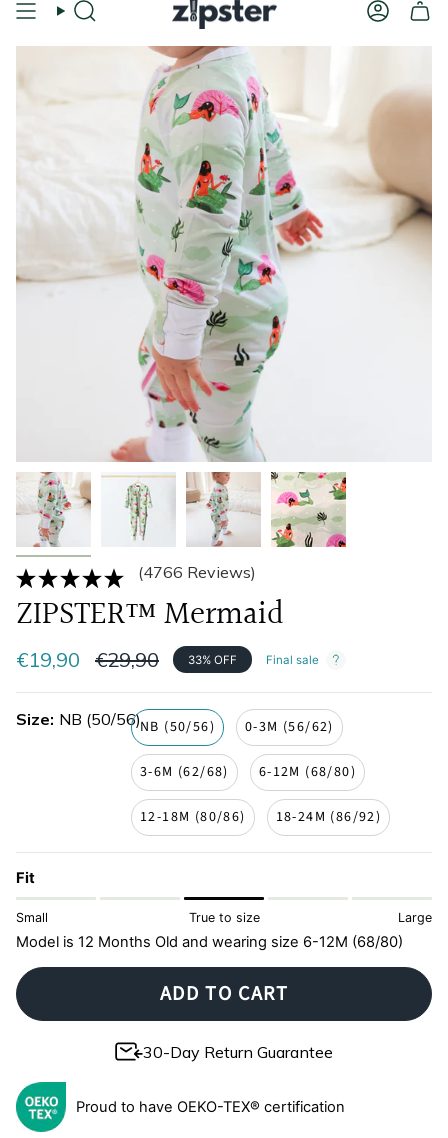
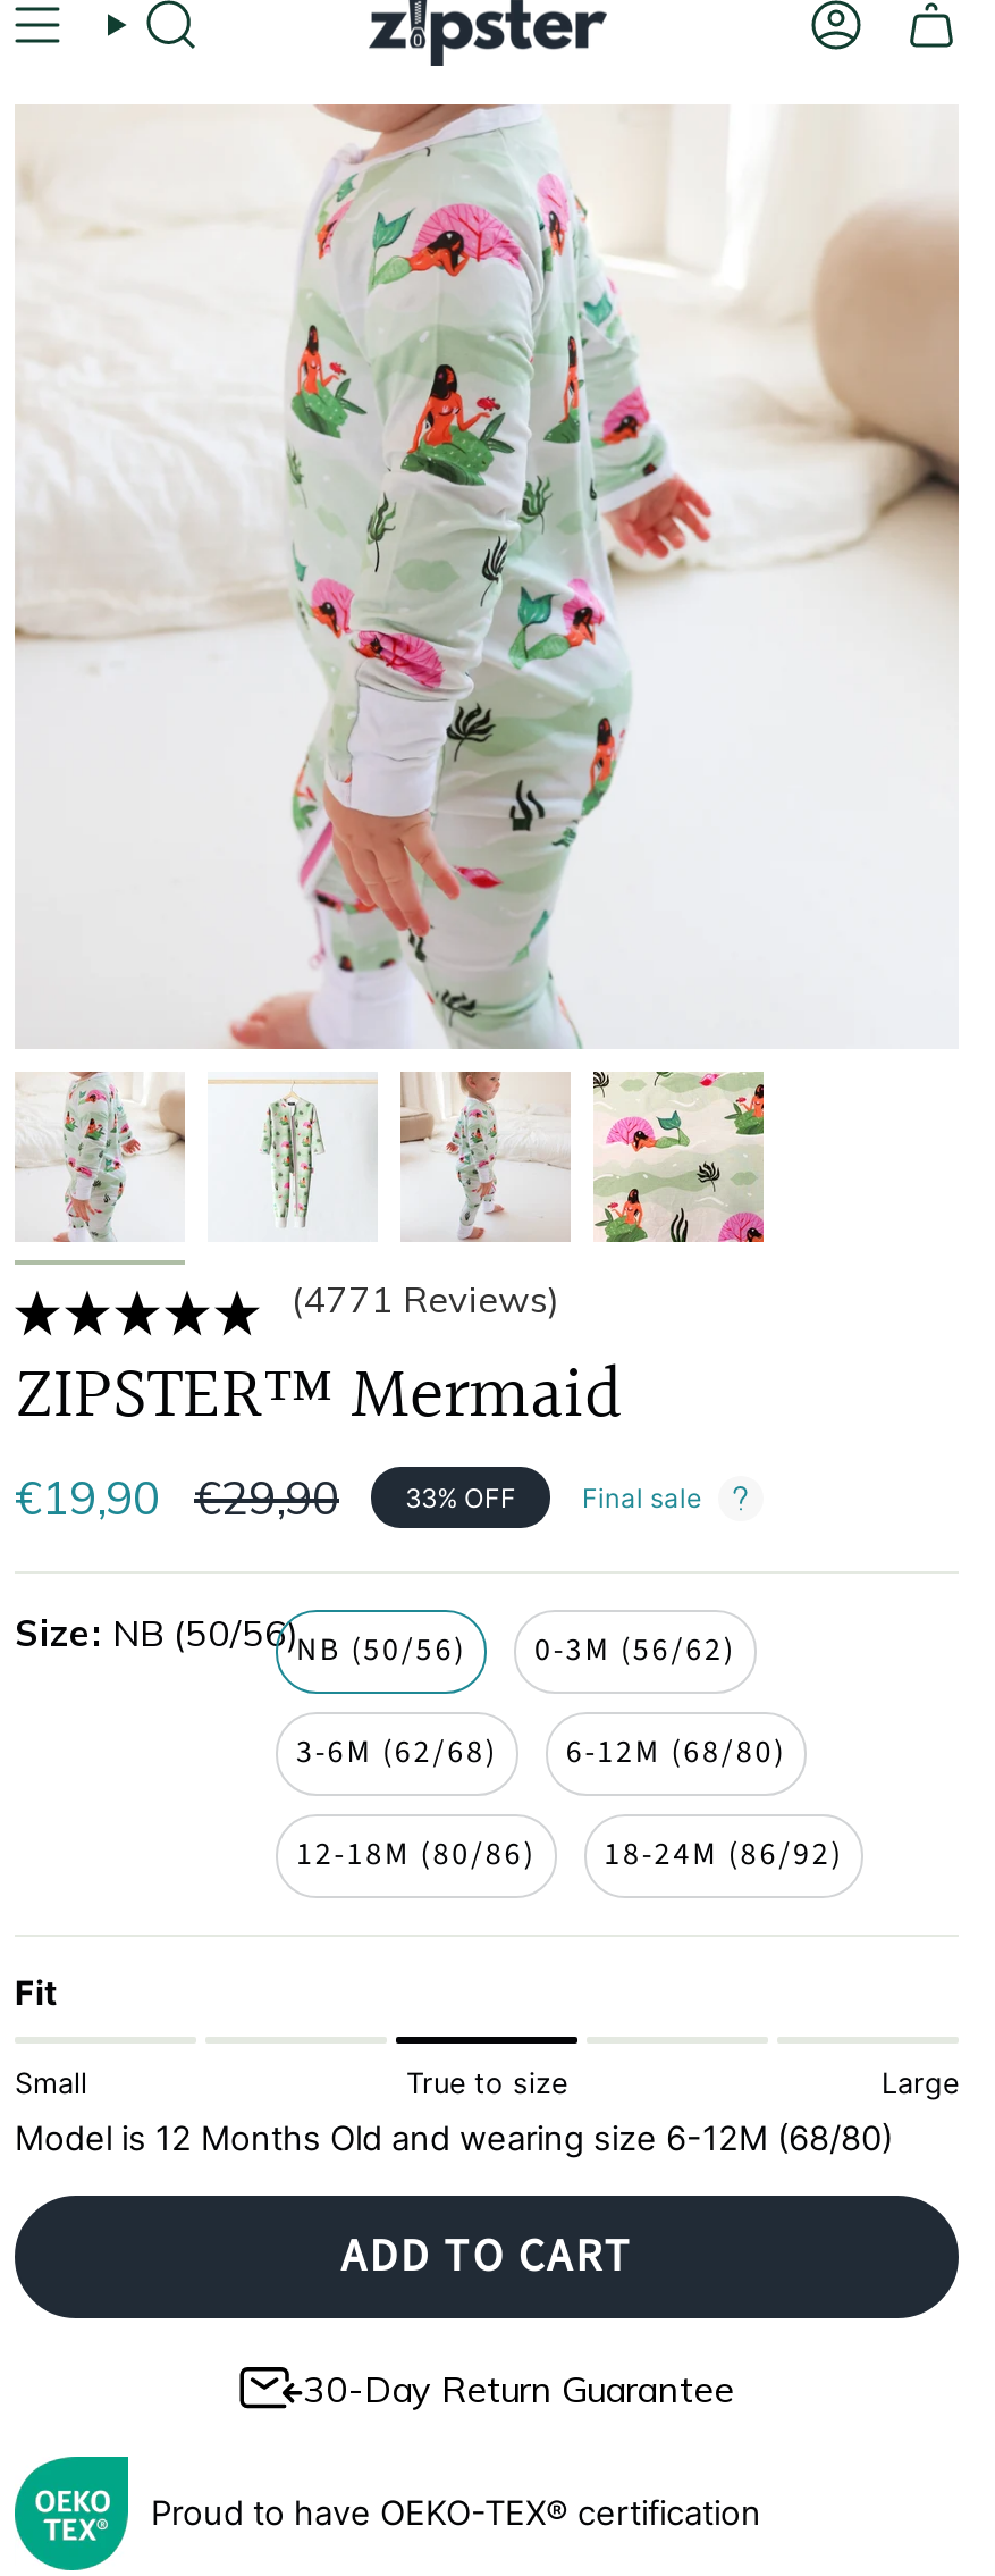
[138,562,256,582] (4766 Reviews) -> [292,1276,559,1321] (4771 Reviews)

